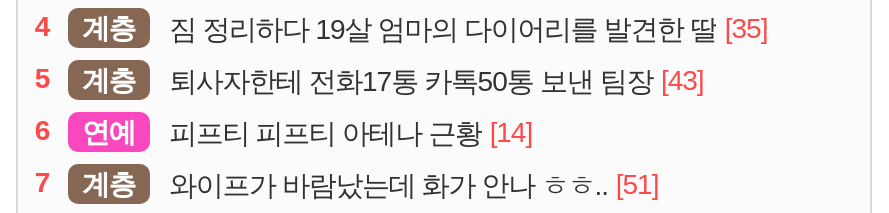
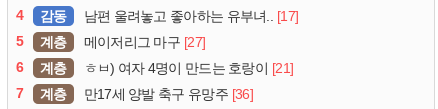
[82,11,767,44] 계층 | 짐 정리하다 19살 엄마의 다이어리를 발견한 딸 [35] -> [40,8,298,24] 감동 | 남편 울려놓고 좋아하는 유부녀.. [17]
[169,63,703,96] 퇴사자한테 전화17통 카톡50통 보낸 팀장 [43] -> [84,34,205,50] 메이저리그 마구 [27]
[82,115,532,148] 연예 | 피프티 피프티 아테나 근황 [14] -> [40,60,293,76] 계층 | ㅎㅂ) 여자 4명이 만드는 호랑이 [21]
[169,167,658,200] 와이프가 바람났는데 화가 안나 ㅎㅎ.. [51] -> [84,86,253,102] 만17세 양발 축구 유망주 [36]

